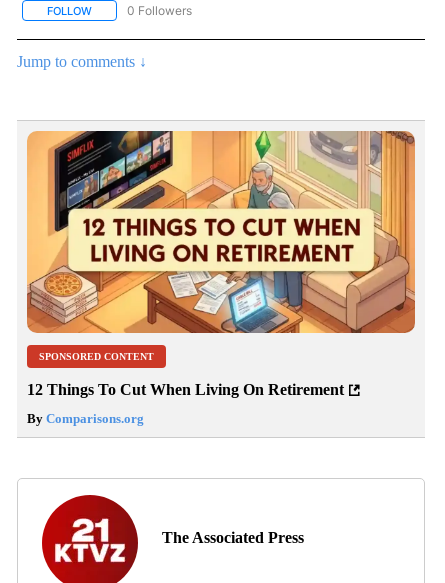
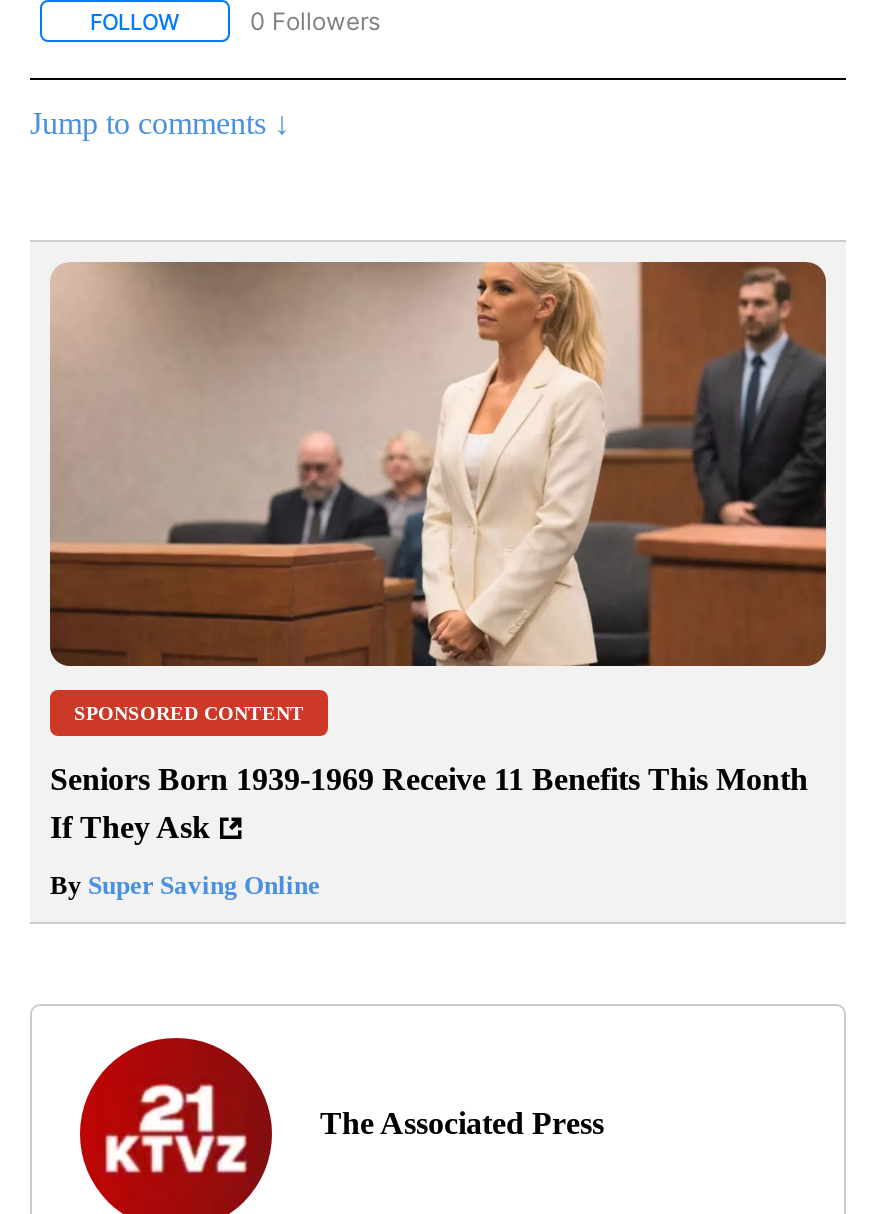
[26,130,416,334] [image] -> [48,260,828,668] [image]
[27,381,344,398] 12 Things To Cut When Living On Retirement -> [50,763,808,845] Seniors Born 1939-1969 Receive 11 Benefits This Month | If They Ask
[27,411,144,426] By Comparisons.org -> [50,871,320,901] By Super Saving Online

